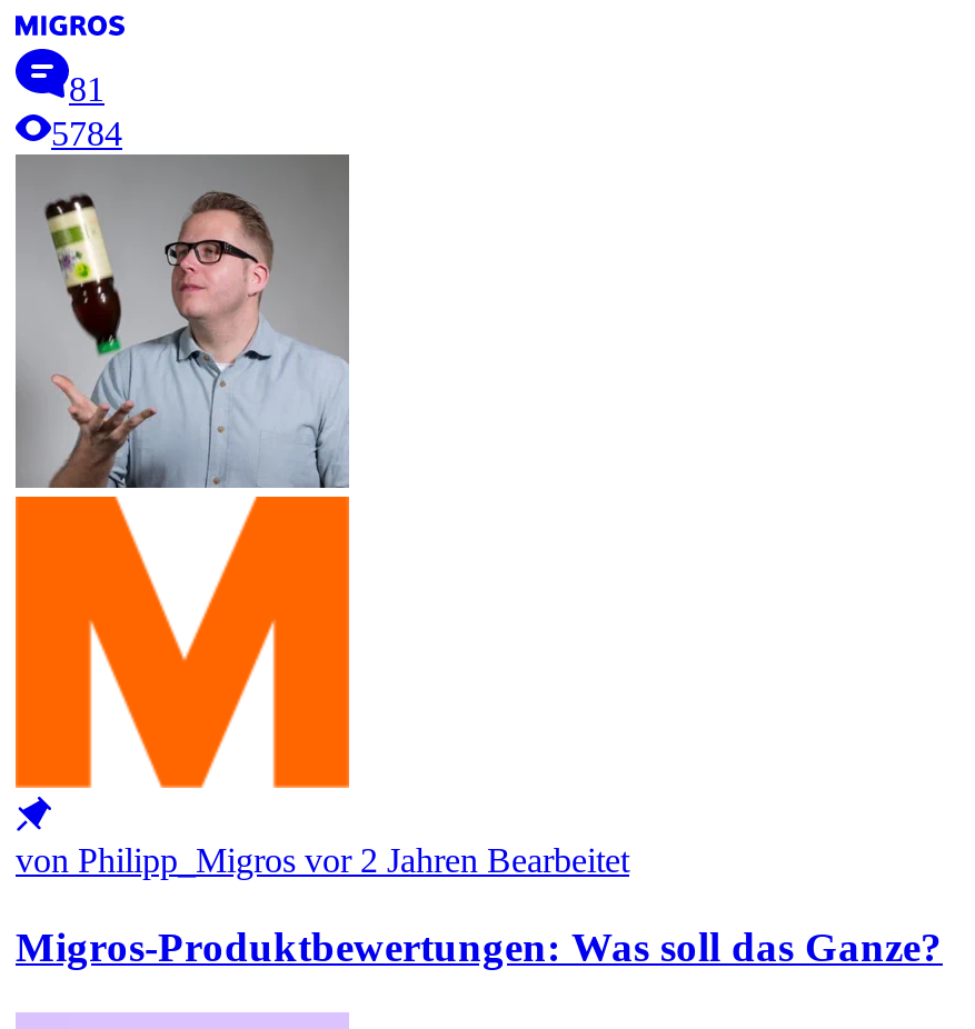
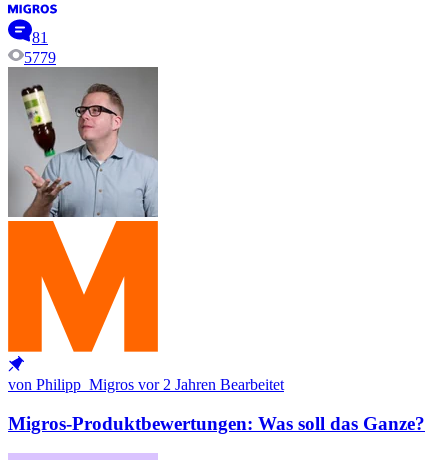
[51,114,122,152] 5784 -> [24,49,56,66] 5779

